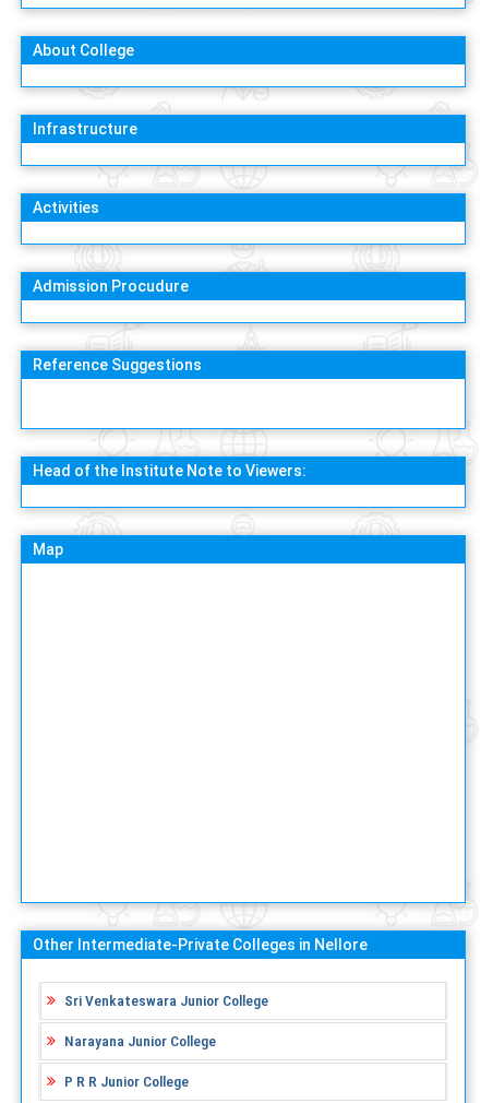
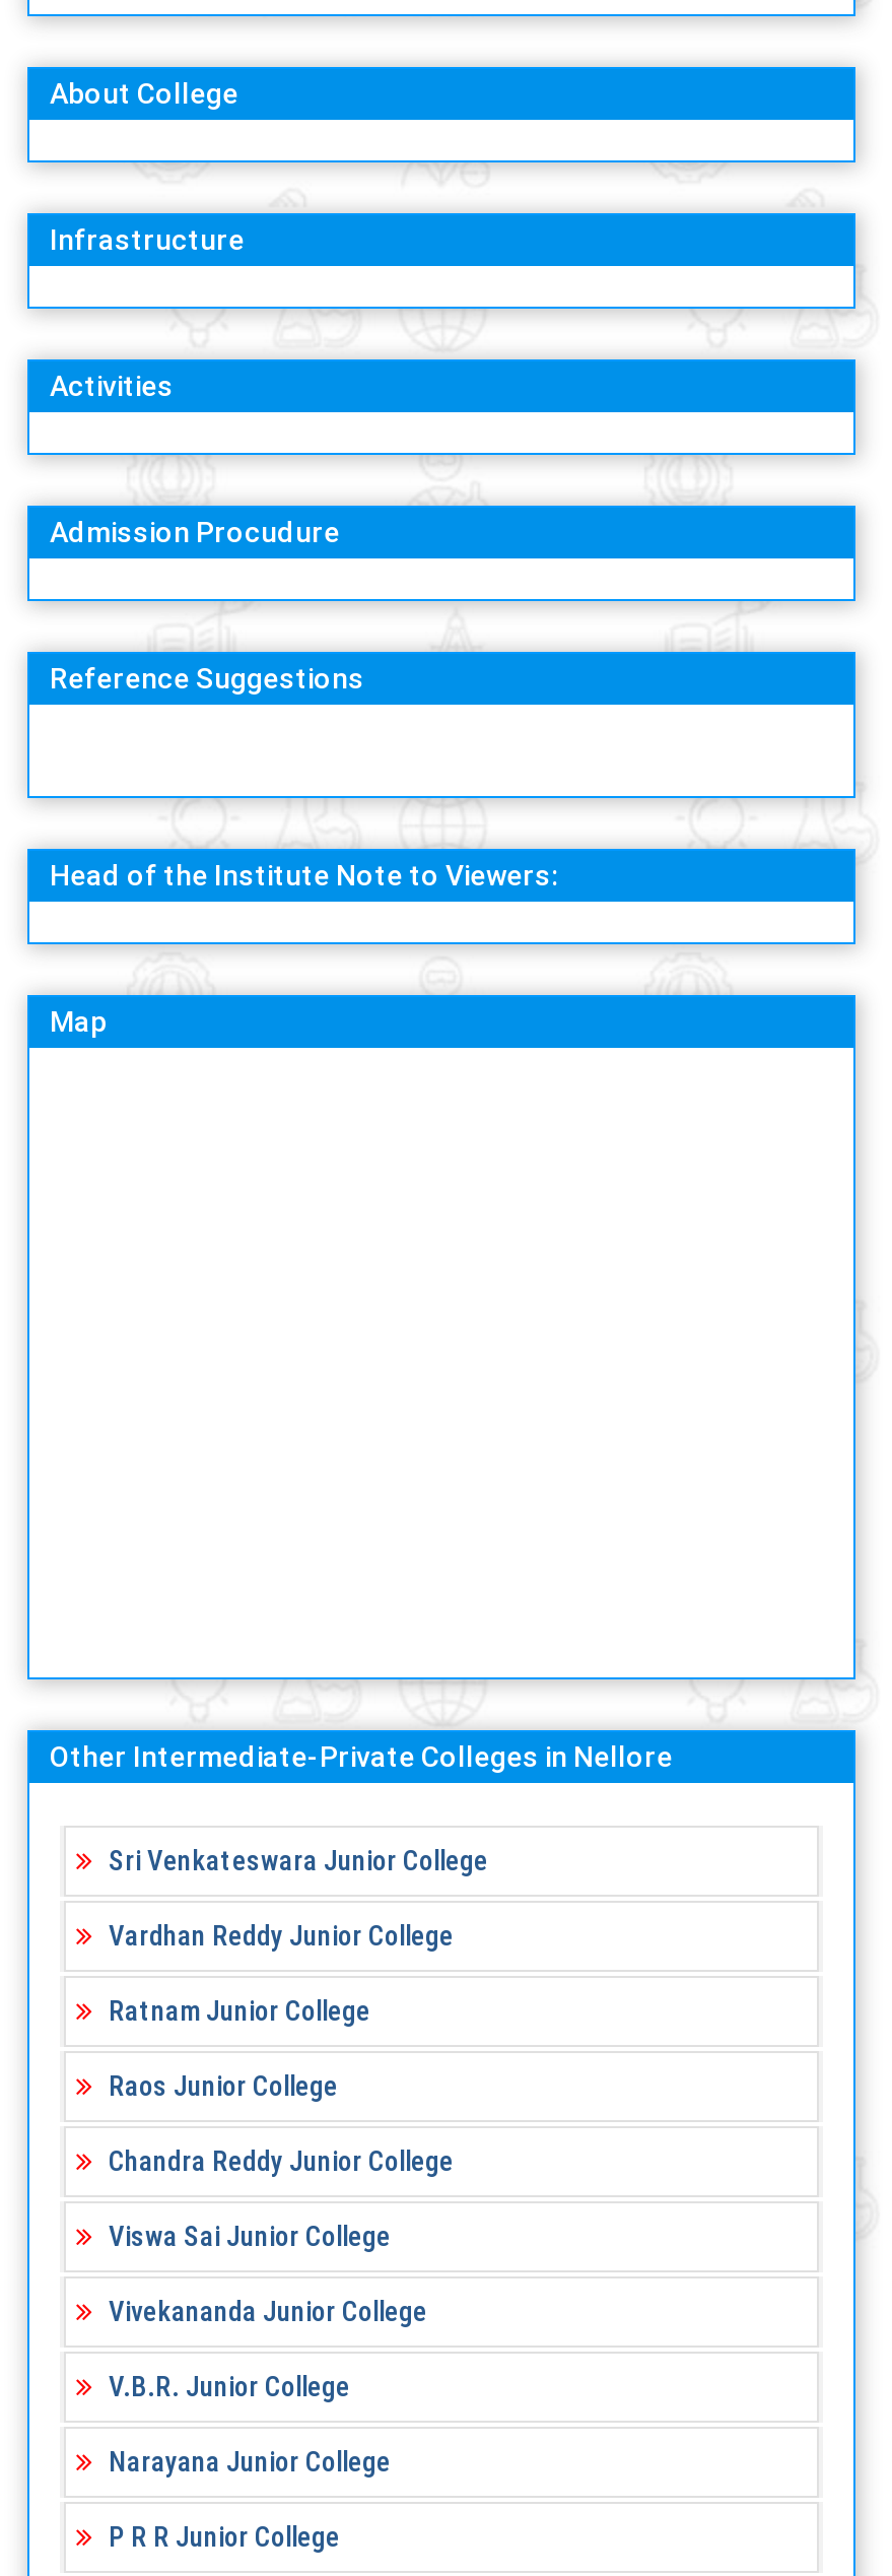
none -> [109,1919,454,2402] Vardhan Reddy Junior College | Ratnam Junior College | Raos Junior College | Chandra Reddy Junior College | Viswa Sai Junior College | Vivekananda Junior College | V.B.R. Junior College

